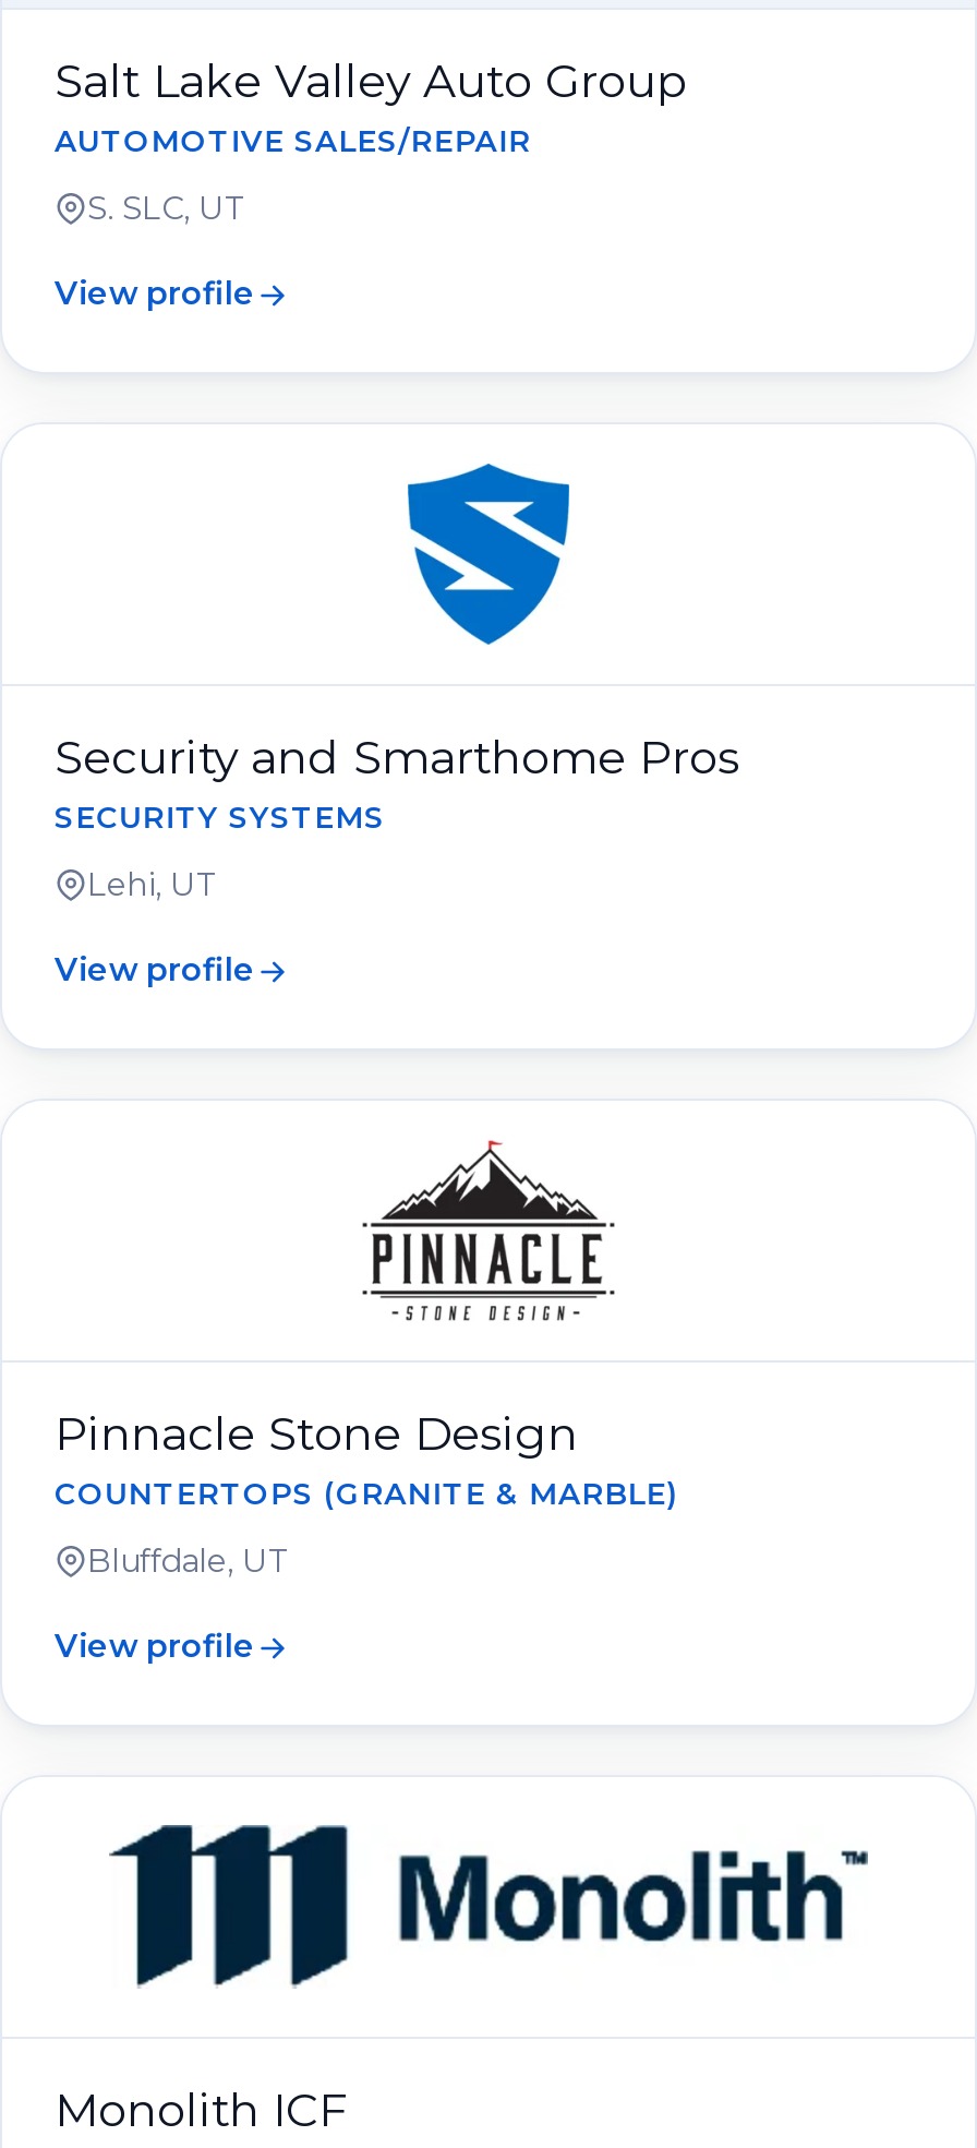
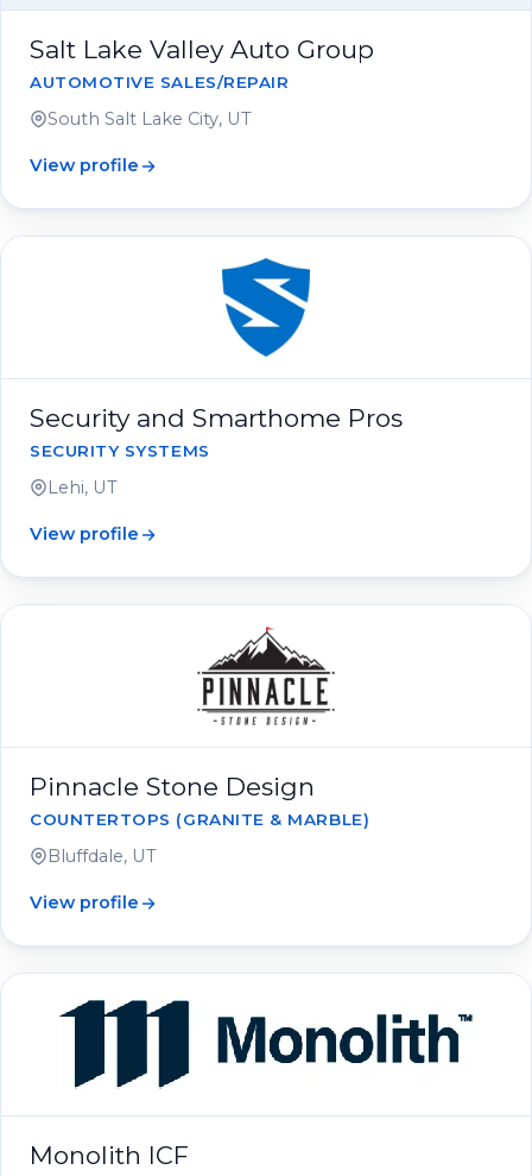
[87,189,244,228] S. SLC, UT -> [47,108,252,130] South Salt Lake City, UT

